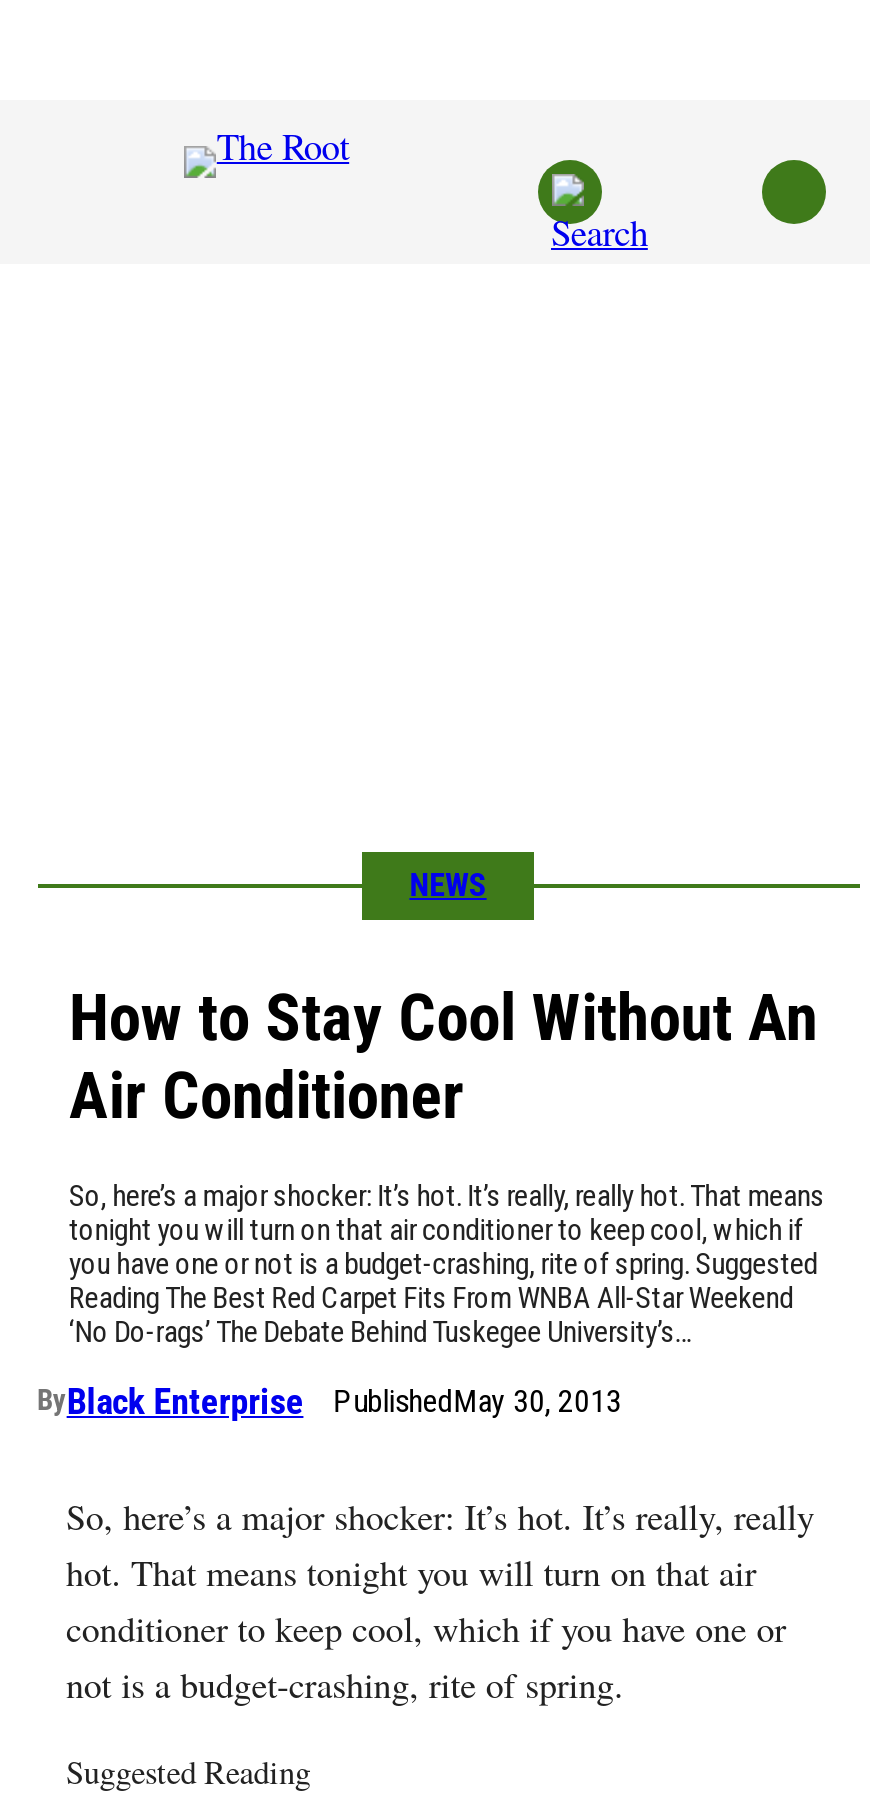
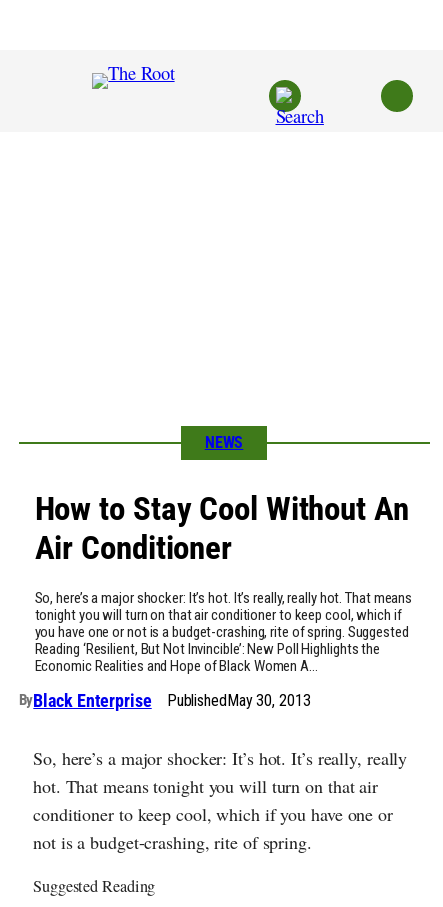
[69,1280,793,1350] Reading The Best Red Carpet Fits From WNBA All-Star Weekend | ‘No Do-rags’ The Debate Behind Tuskegee University’s… -> [34,640,380,675] Reading ‘Resilient, But Not Invincible’: New Poll Highlights the | Economic Realities and Hope of Black Women A…

